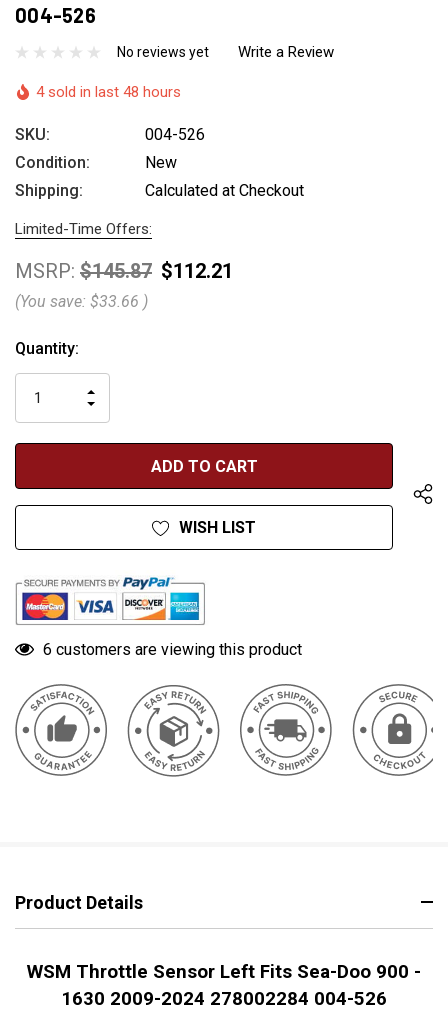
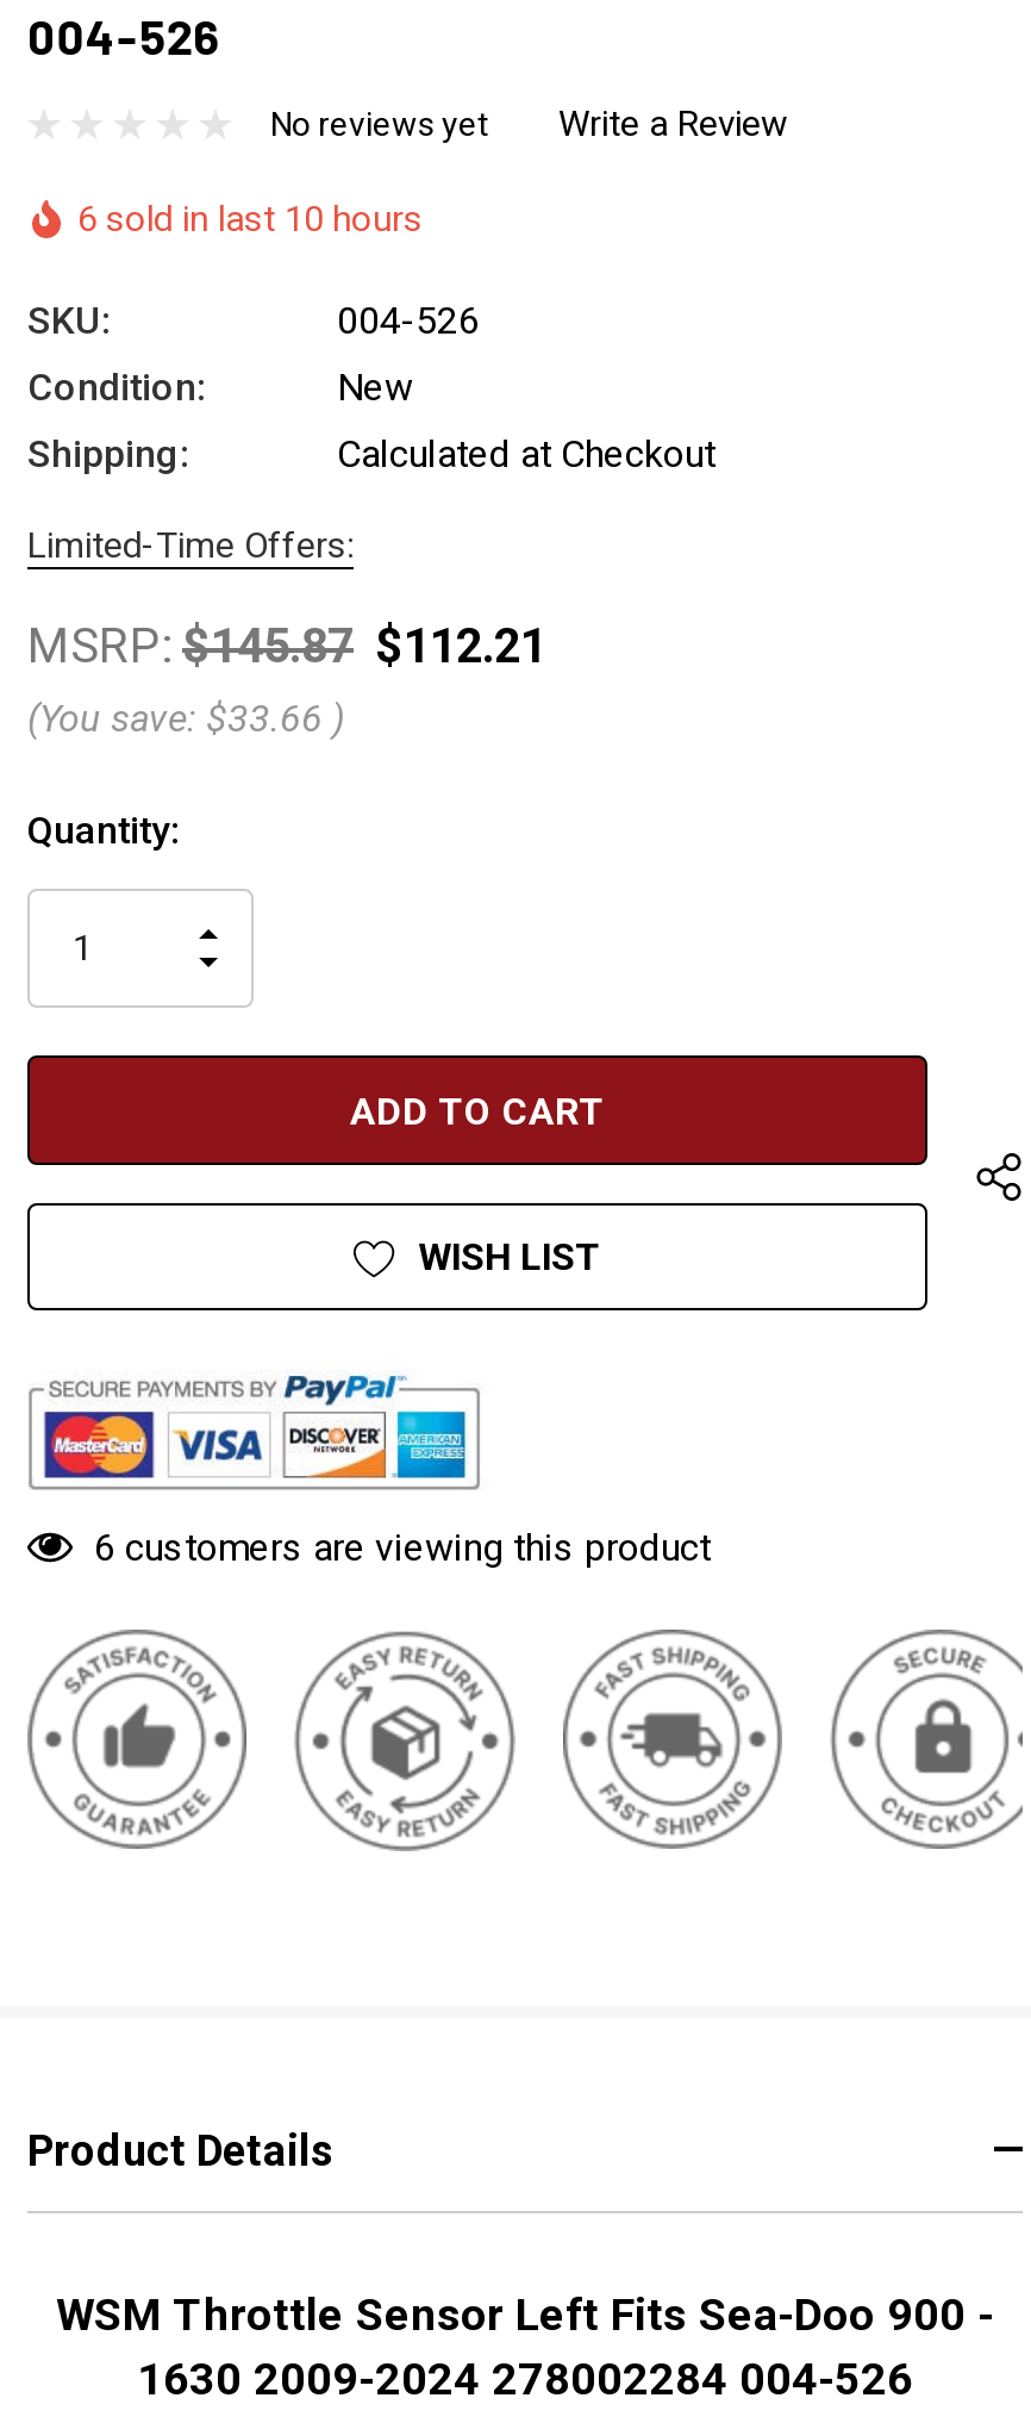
[36,83,181,101] 4 sold in last 48 hours -> [77,197,423,240] 6 sold in last 10 hours

